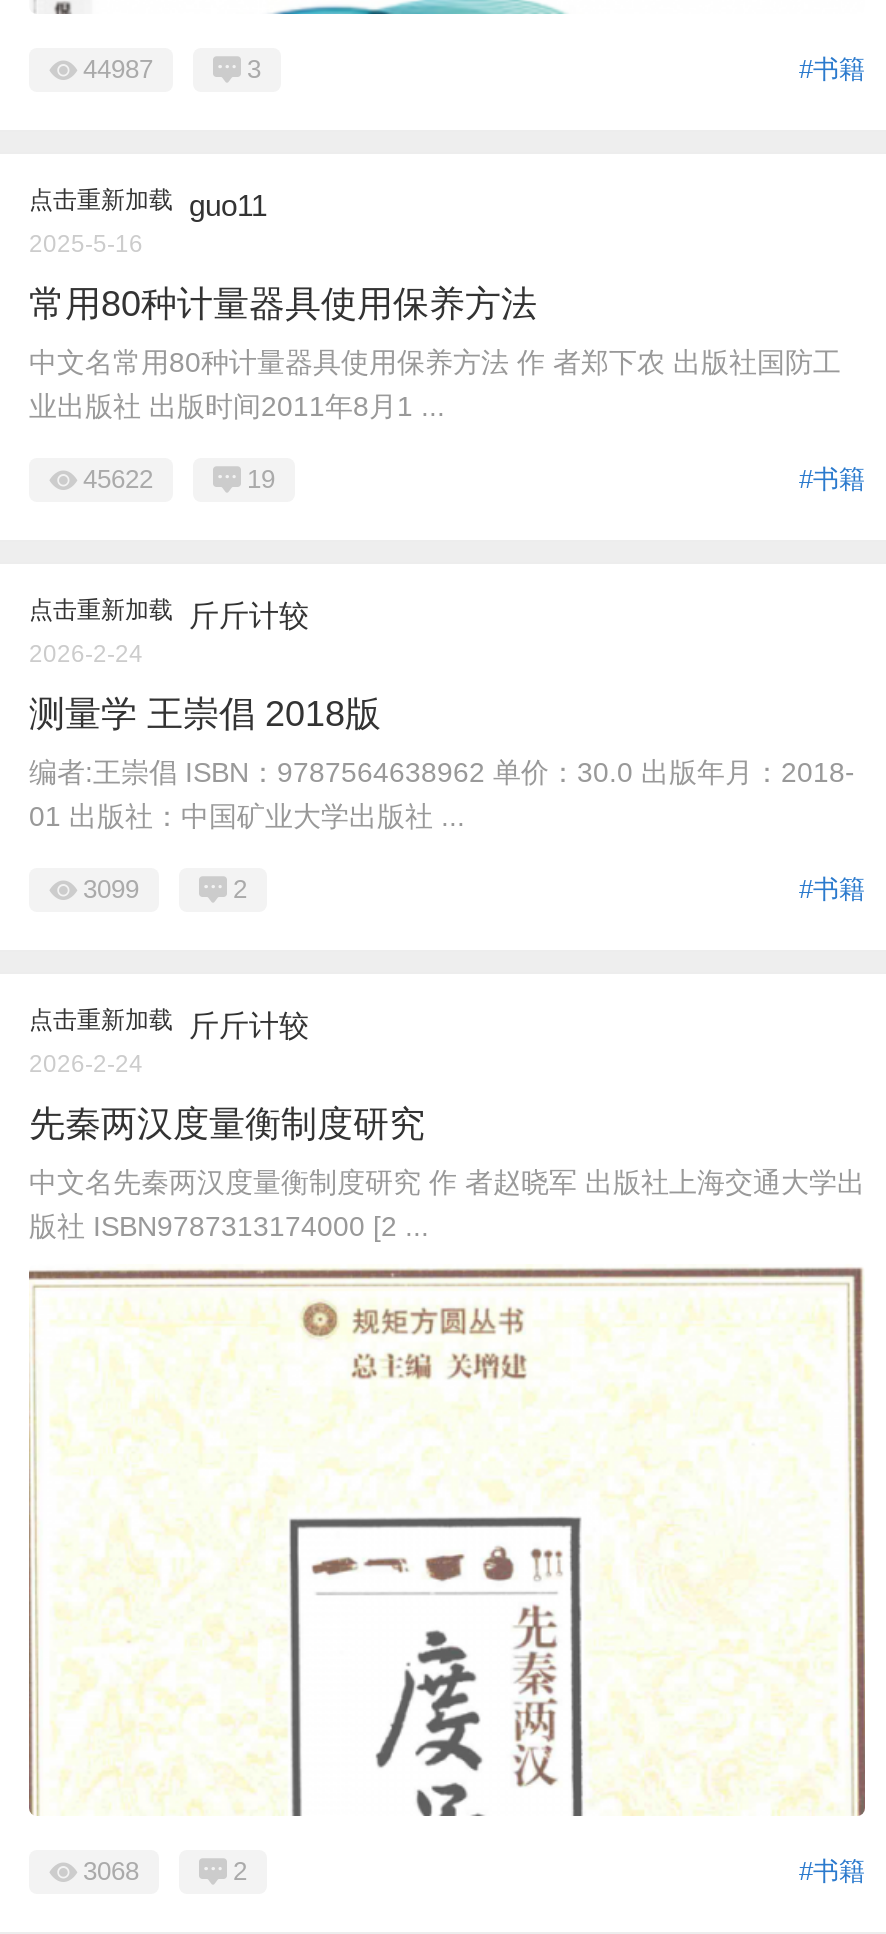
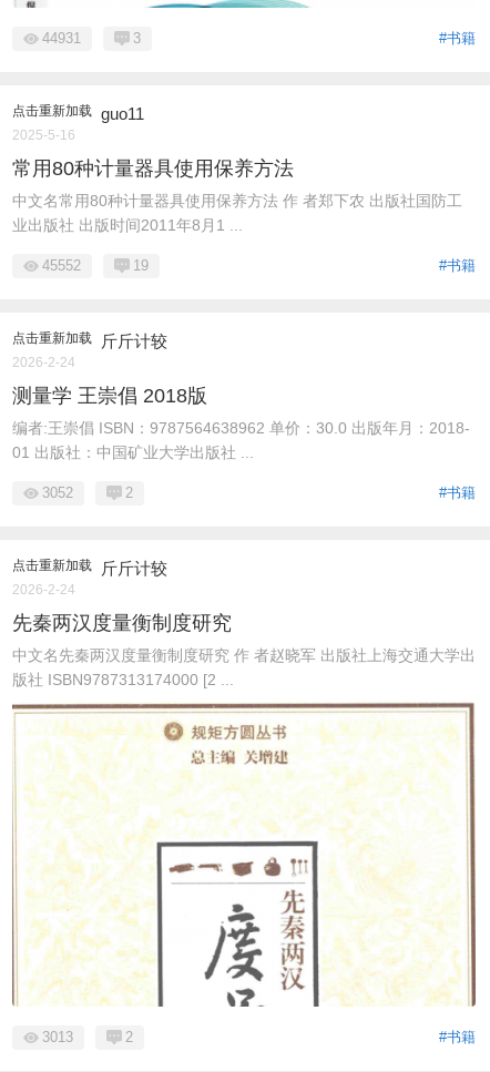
[83,54,153,84] 44987 -> [42,30,81,47] 44931
[83,464,153,494] 45622 -> [42,257,81,274] 45552
[83,874,139,904] 3099 -> [42,485,73,501] 3052
[83,1856,139,1886] 3068 -> [42,1029,73,1045] 3013

